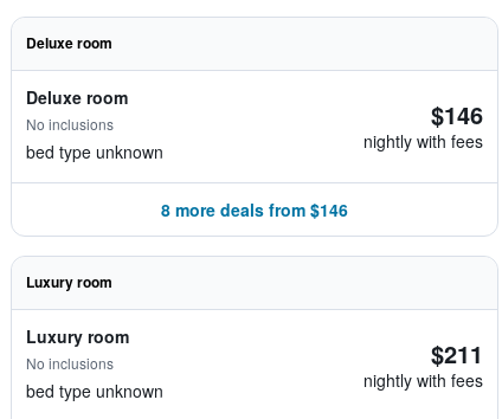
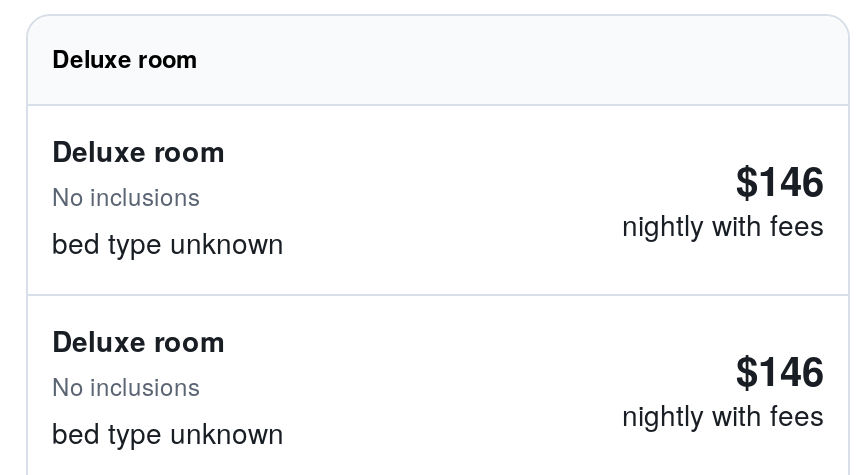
[26,198,348,348] 8 more deals from $146 | Luxury room | Luxury room -> [52,320,224,360] Deluxe room
[431,336,483,370] $211 -> [736,340,824,398] $146

